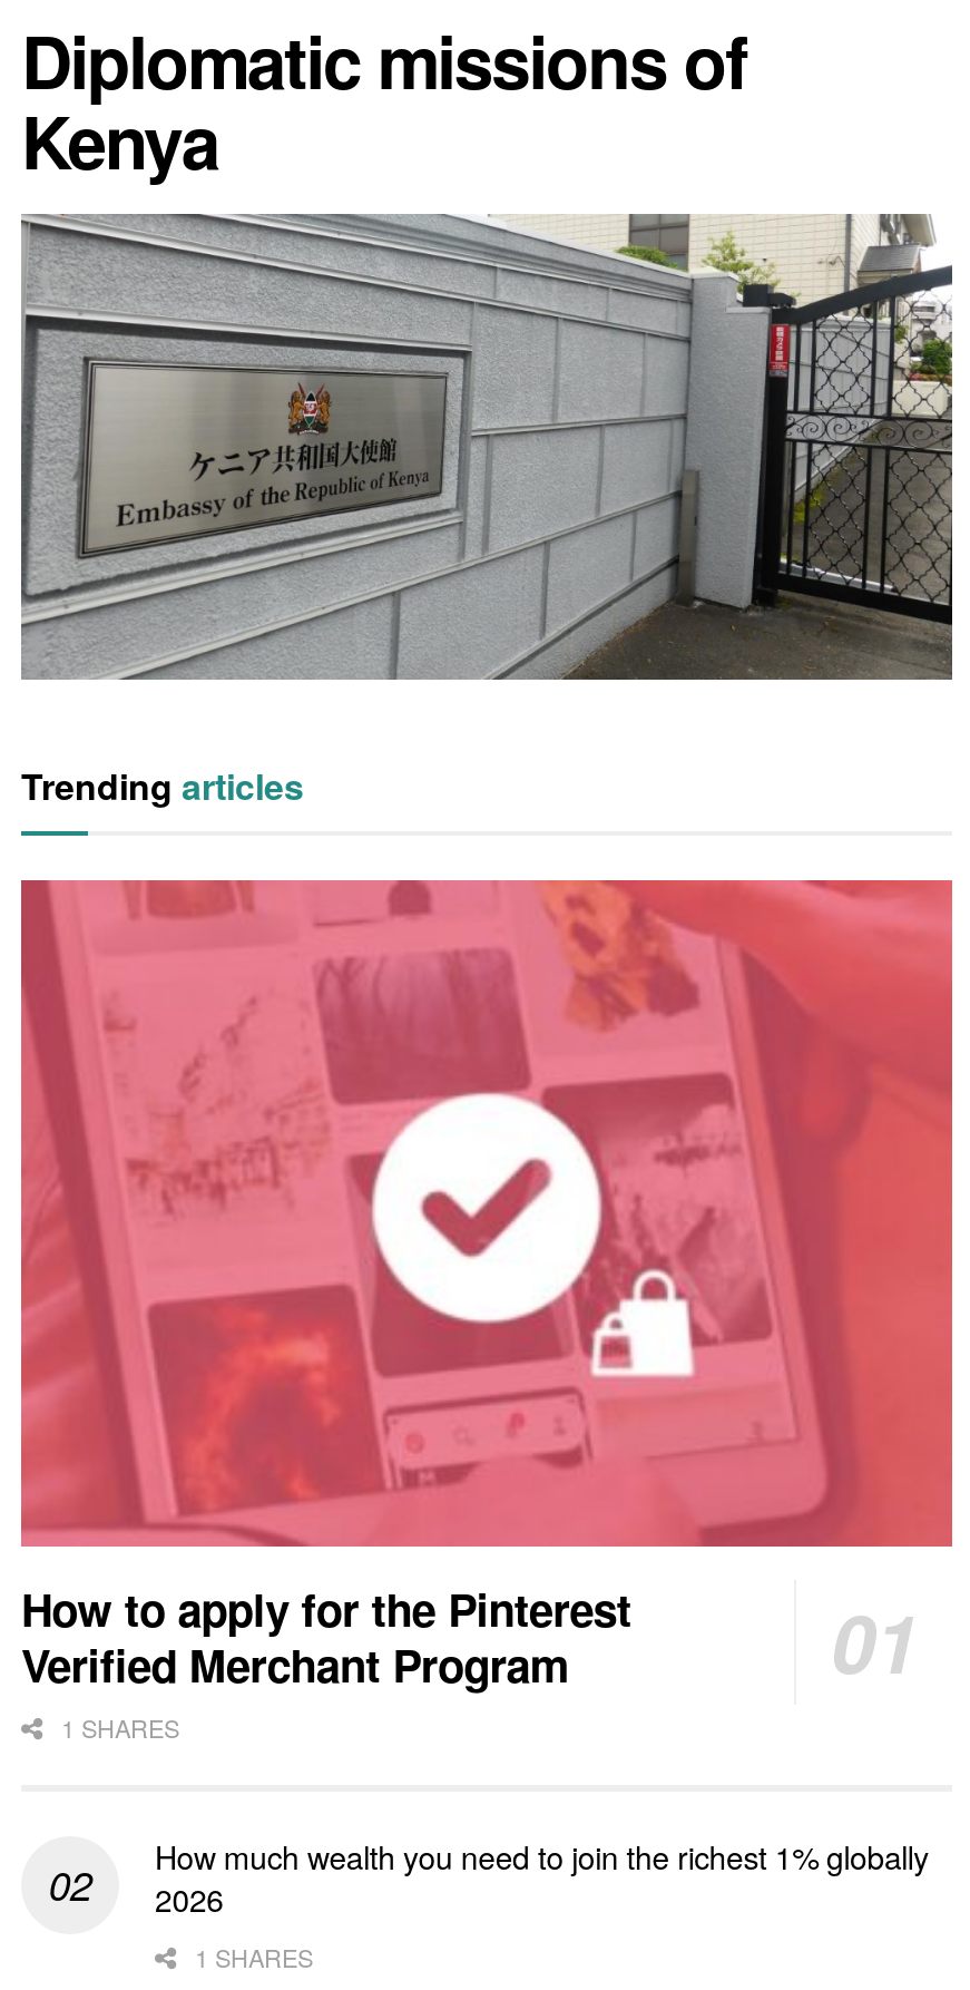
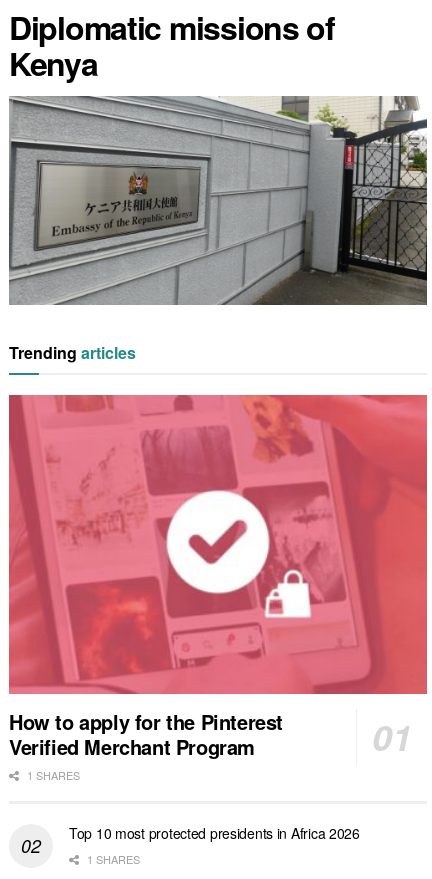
[155,1834,928,1921] How much wealth you need to join the richest 1% globally | 2026 -> [69,823,360,843] Top 10 most protected presidents in Africa 2026

